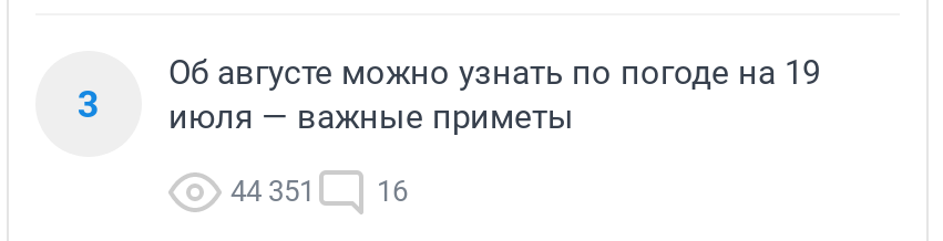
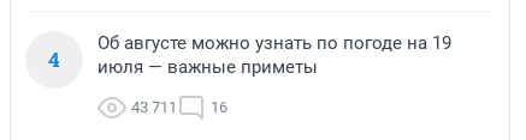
[78,78,574,138] 3 июля — важные приметы -> [48,46,318,78] 4 июля — важные приметы
[230,175,408,208] 44 351 16 -> [131,98,227,116] 43 711 16

